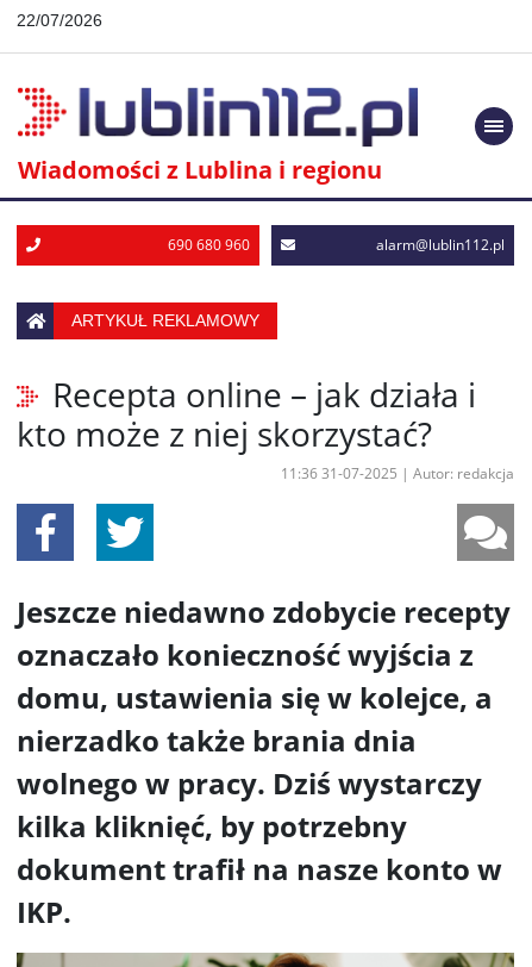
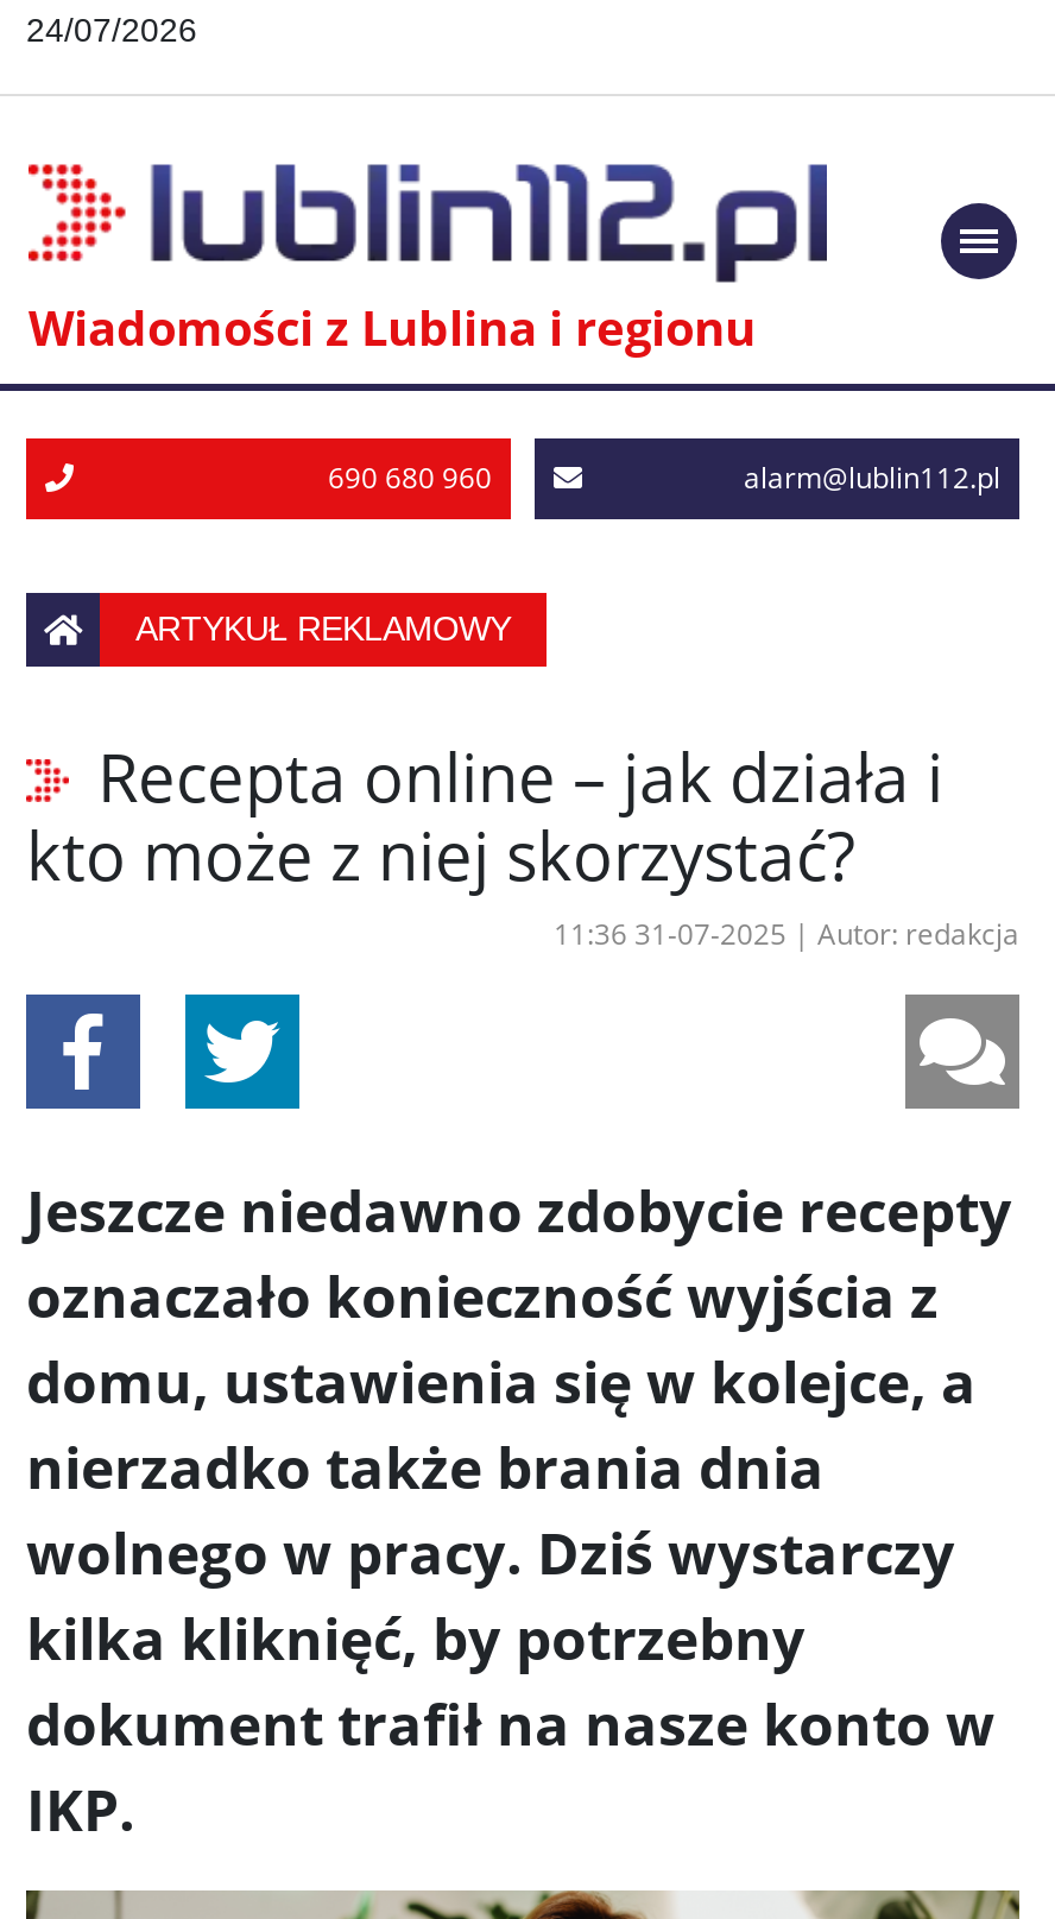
[17,11,102,30] 22/07/2026 -> [26,11,197,49] 24/07/2026

